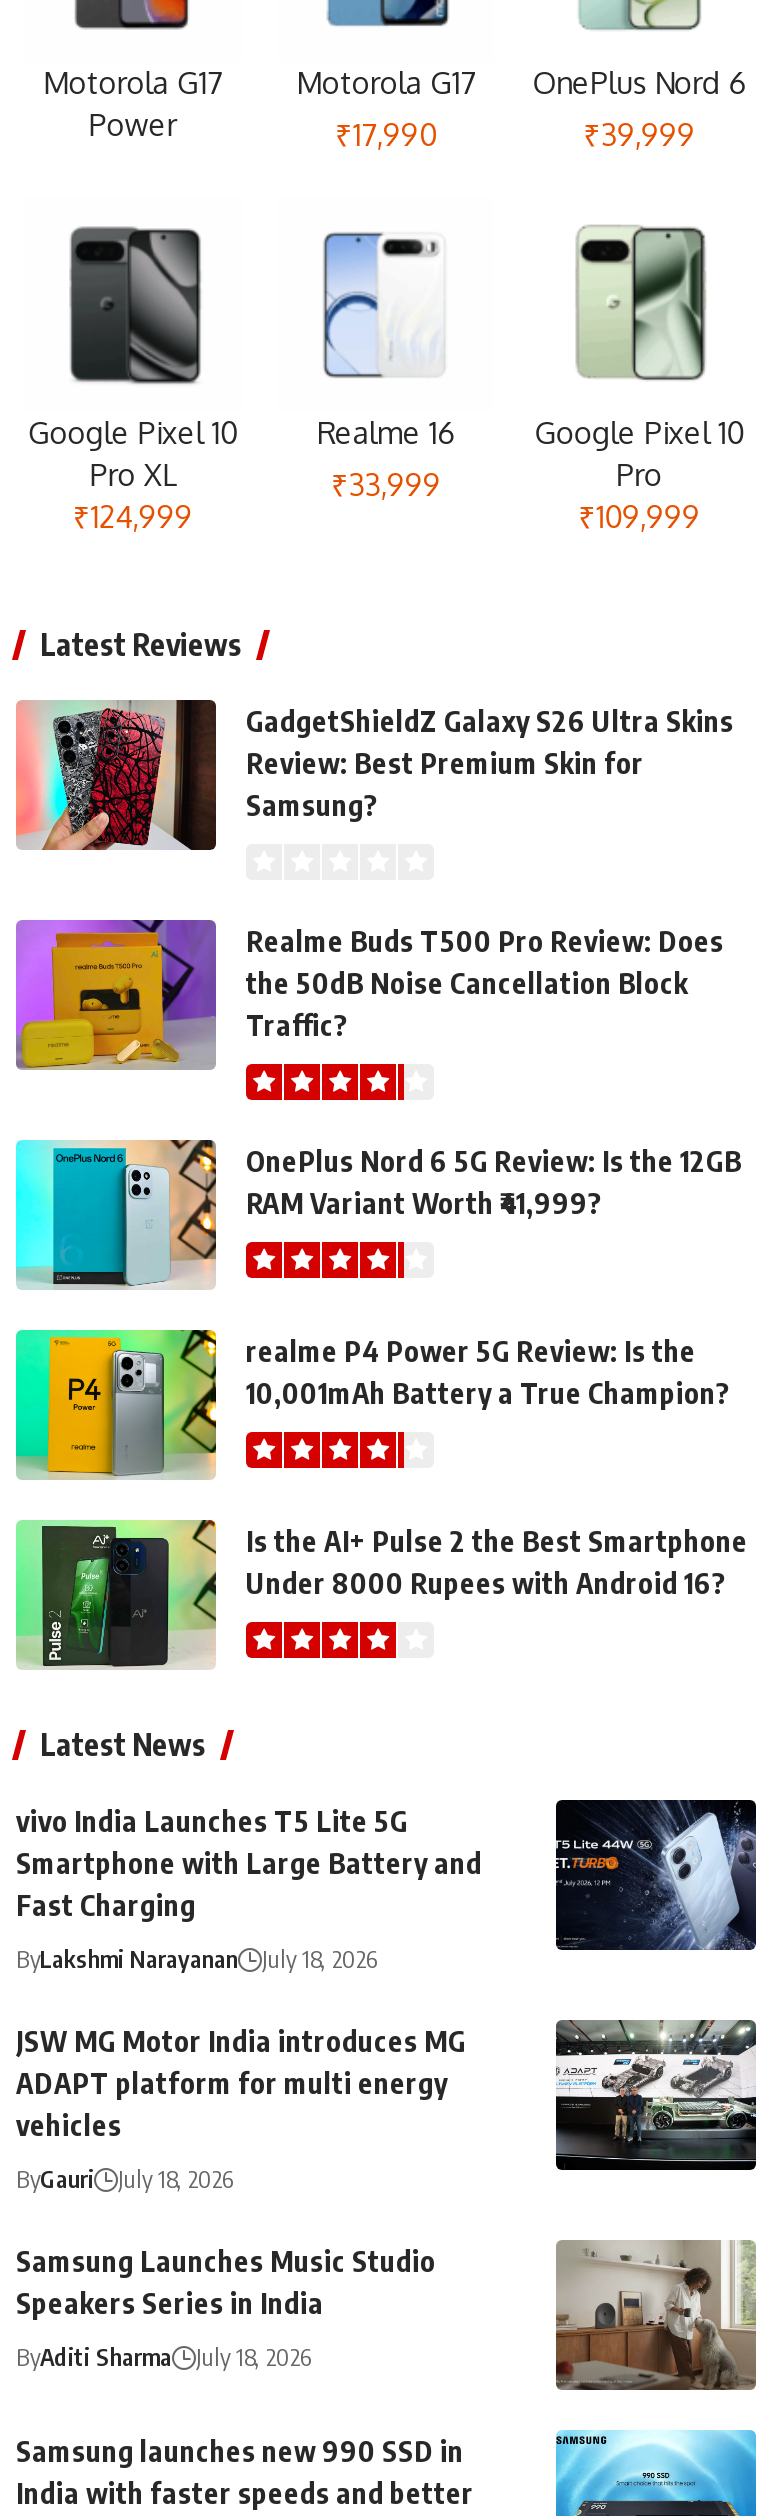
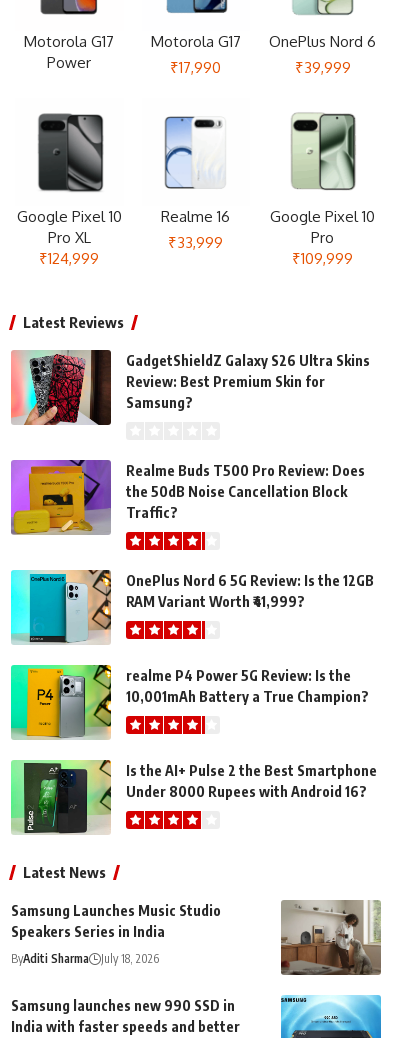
[16,1798,758,2194] [image] | vivo India Launches T5 Lite 5G | Smartphone with Large Battery and | Fast Charging | ByLakshmi Narayanan | July 18, 2026 | JSW MG Motor India introduces MG | ADAPT platform for multi energy | vehicles | ByGauri | July 18, 2026 -> none
[554,2018,758,2172] [image] -> none

